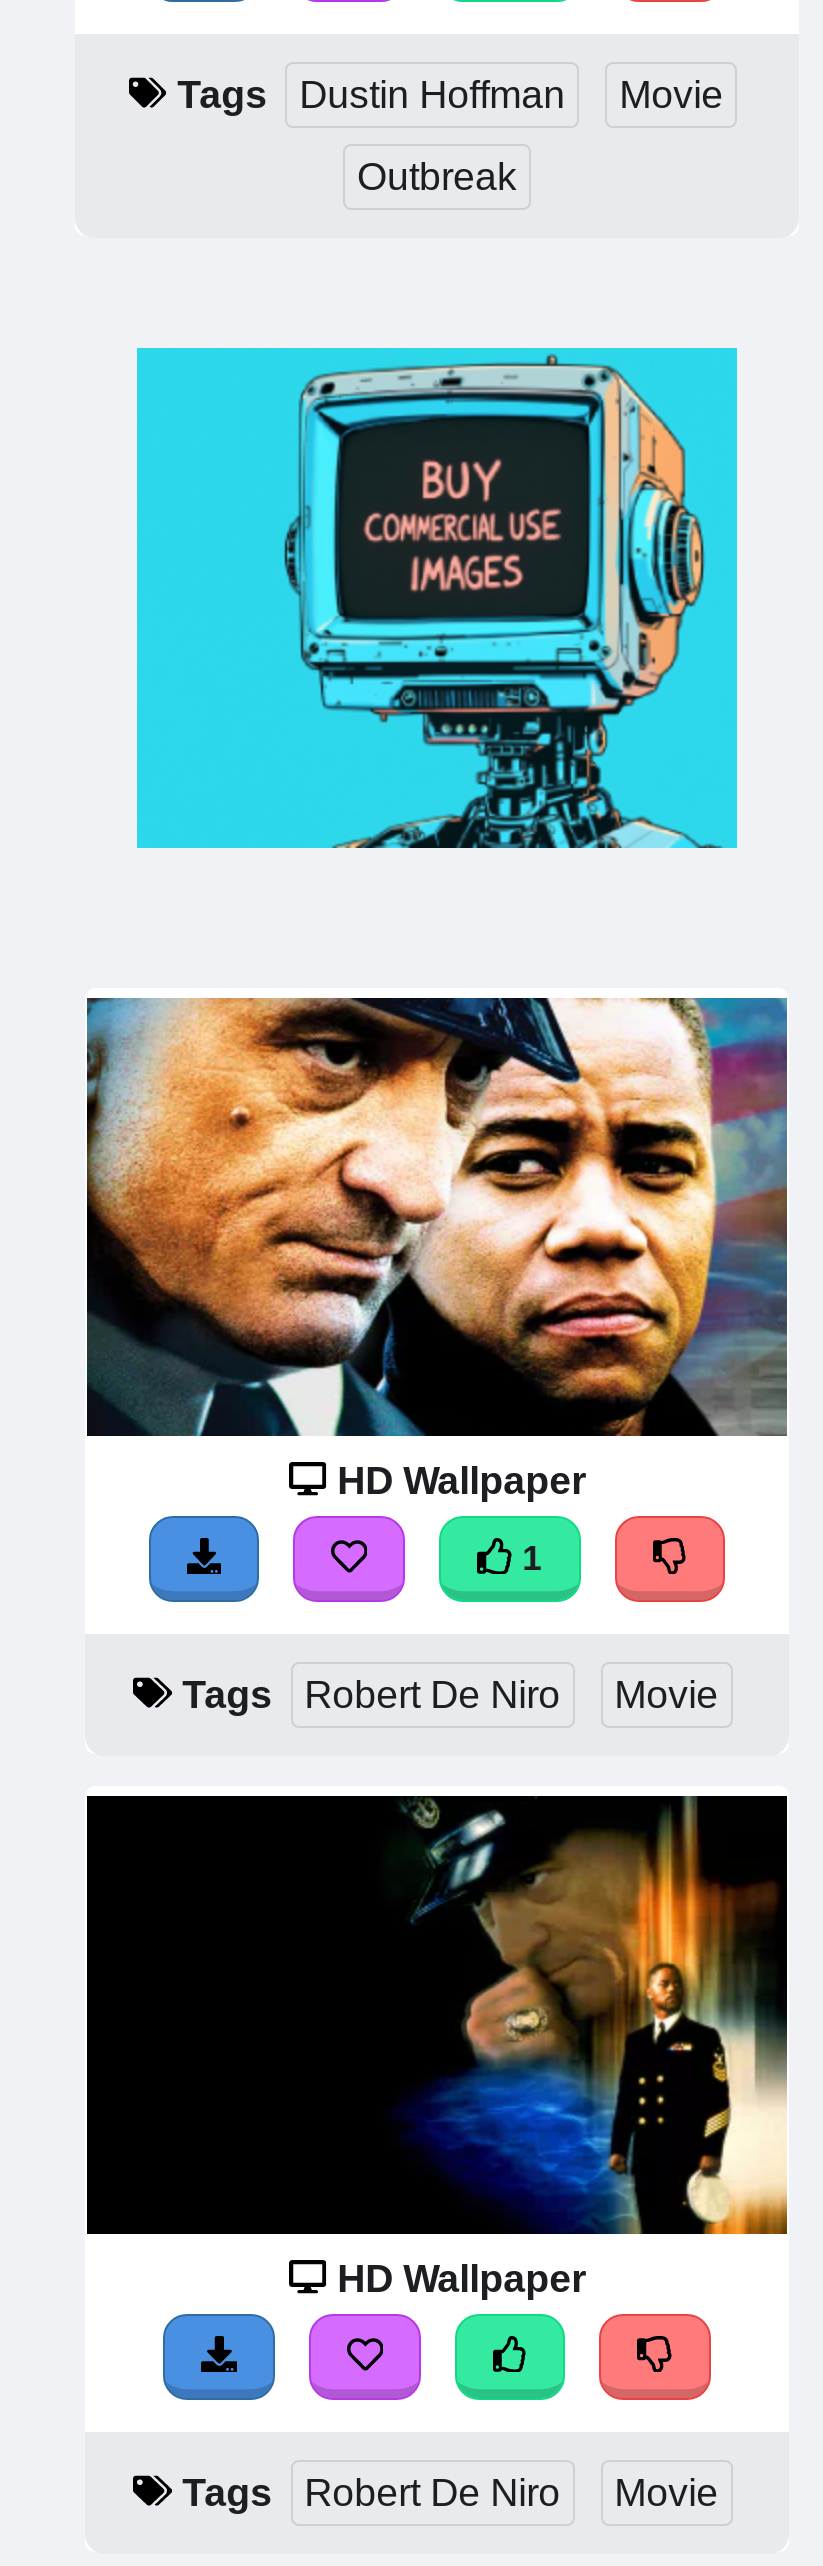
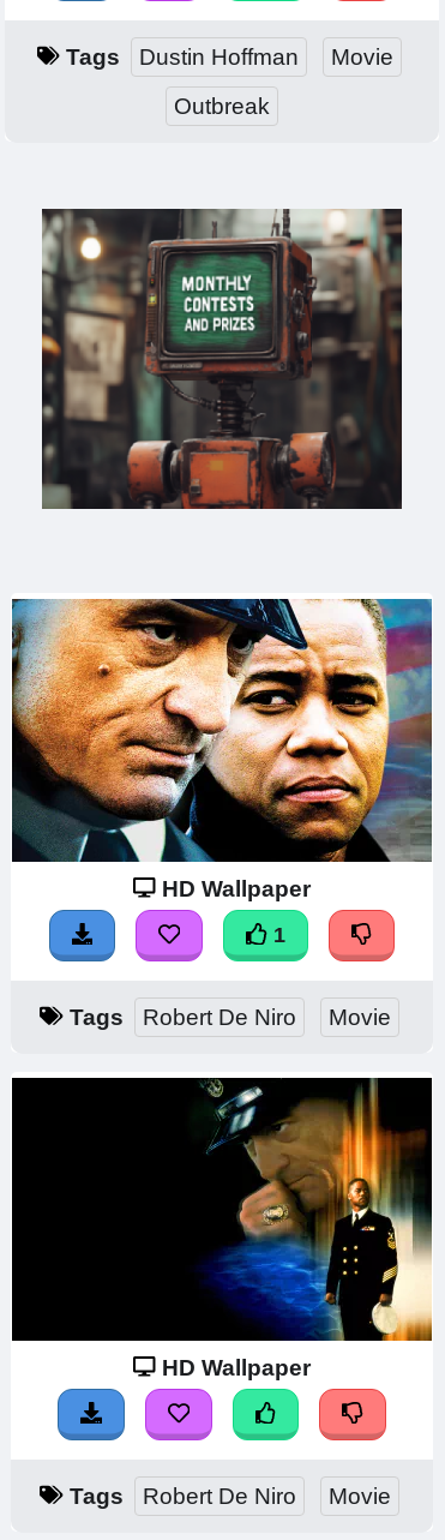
[135,346,739,850] [image] -> [41,208,403,510] [image]

